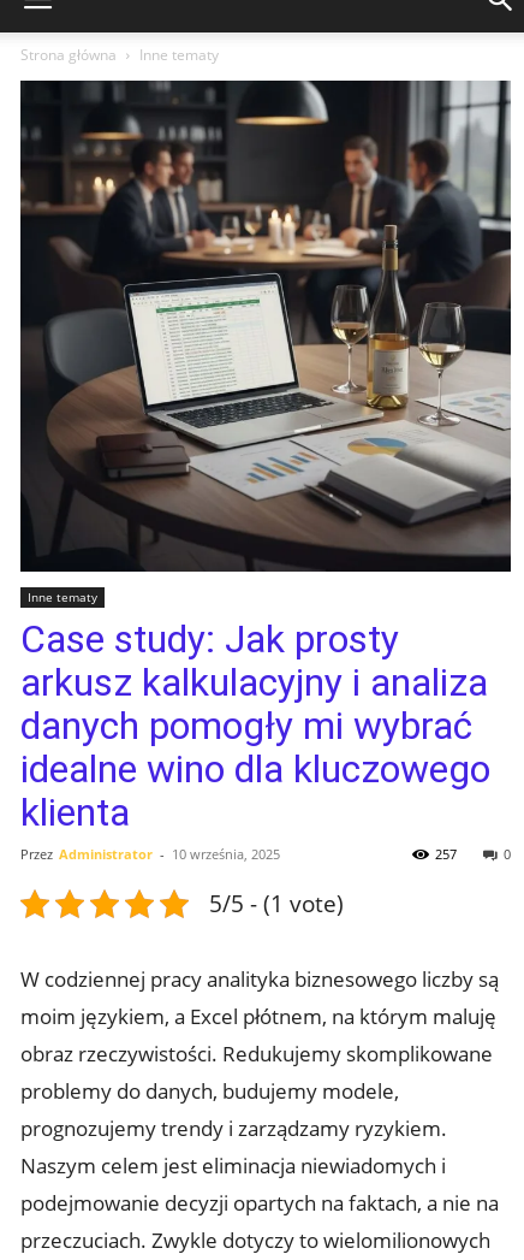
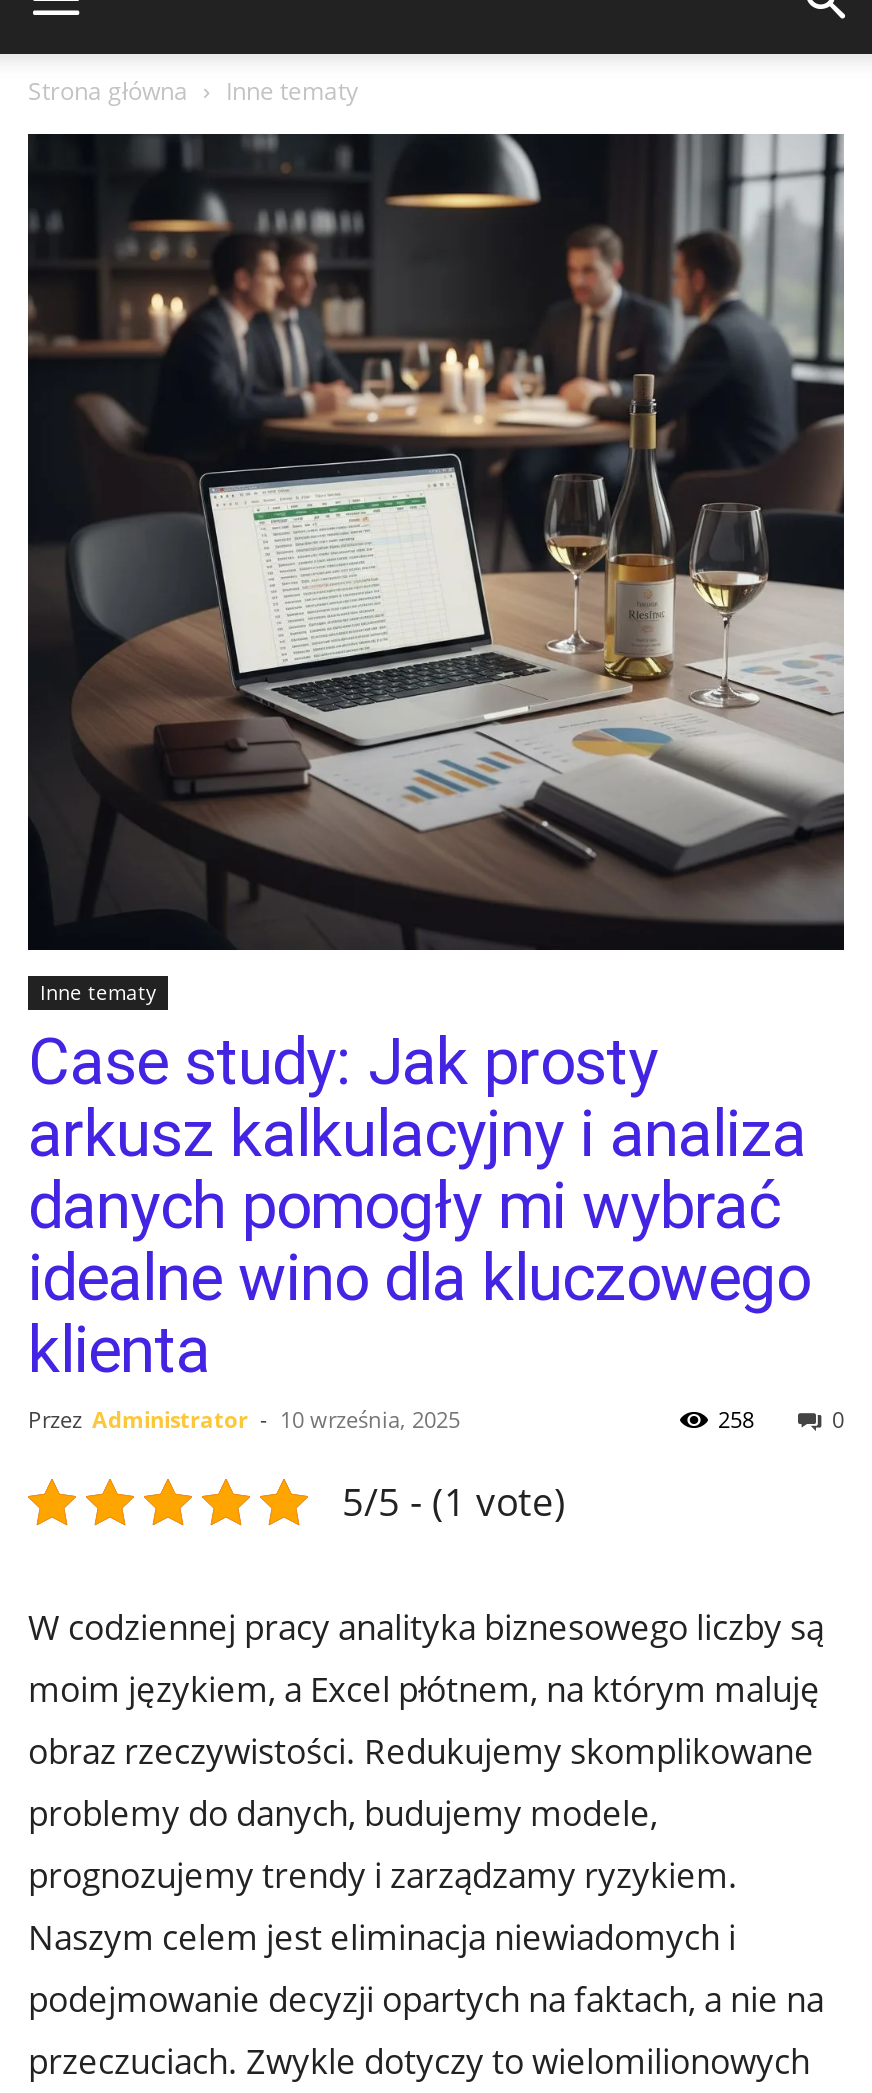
[435,845,457,863] 257 -> [718,1404,754,1434] 258

